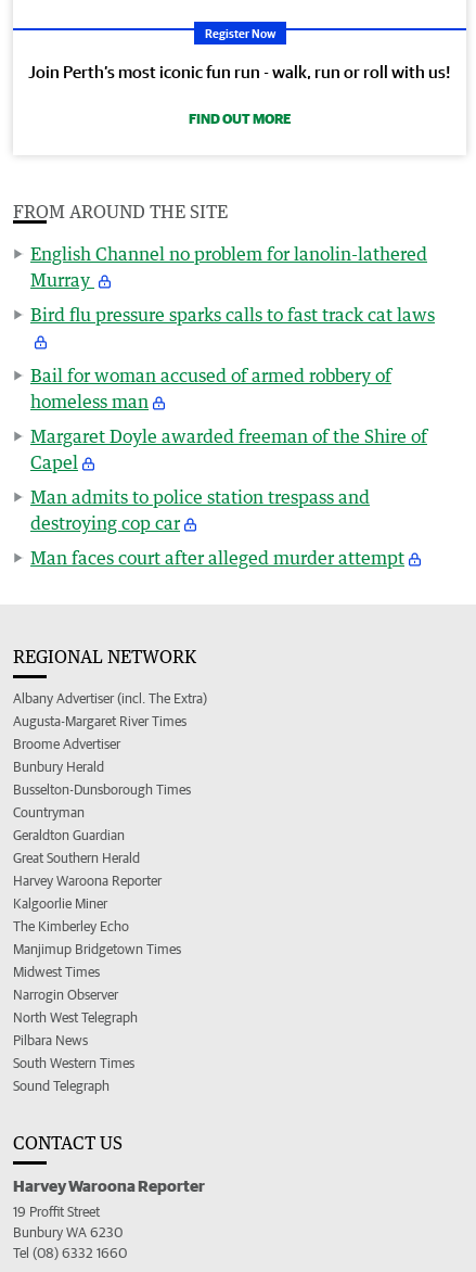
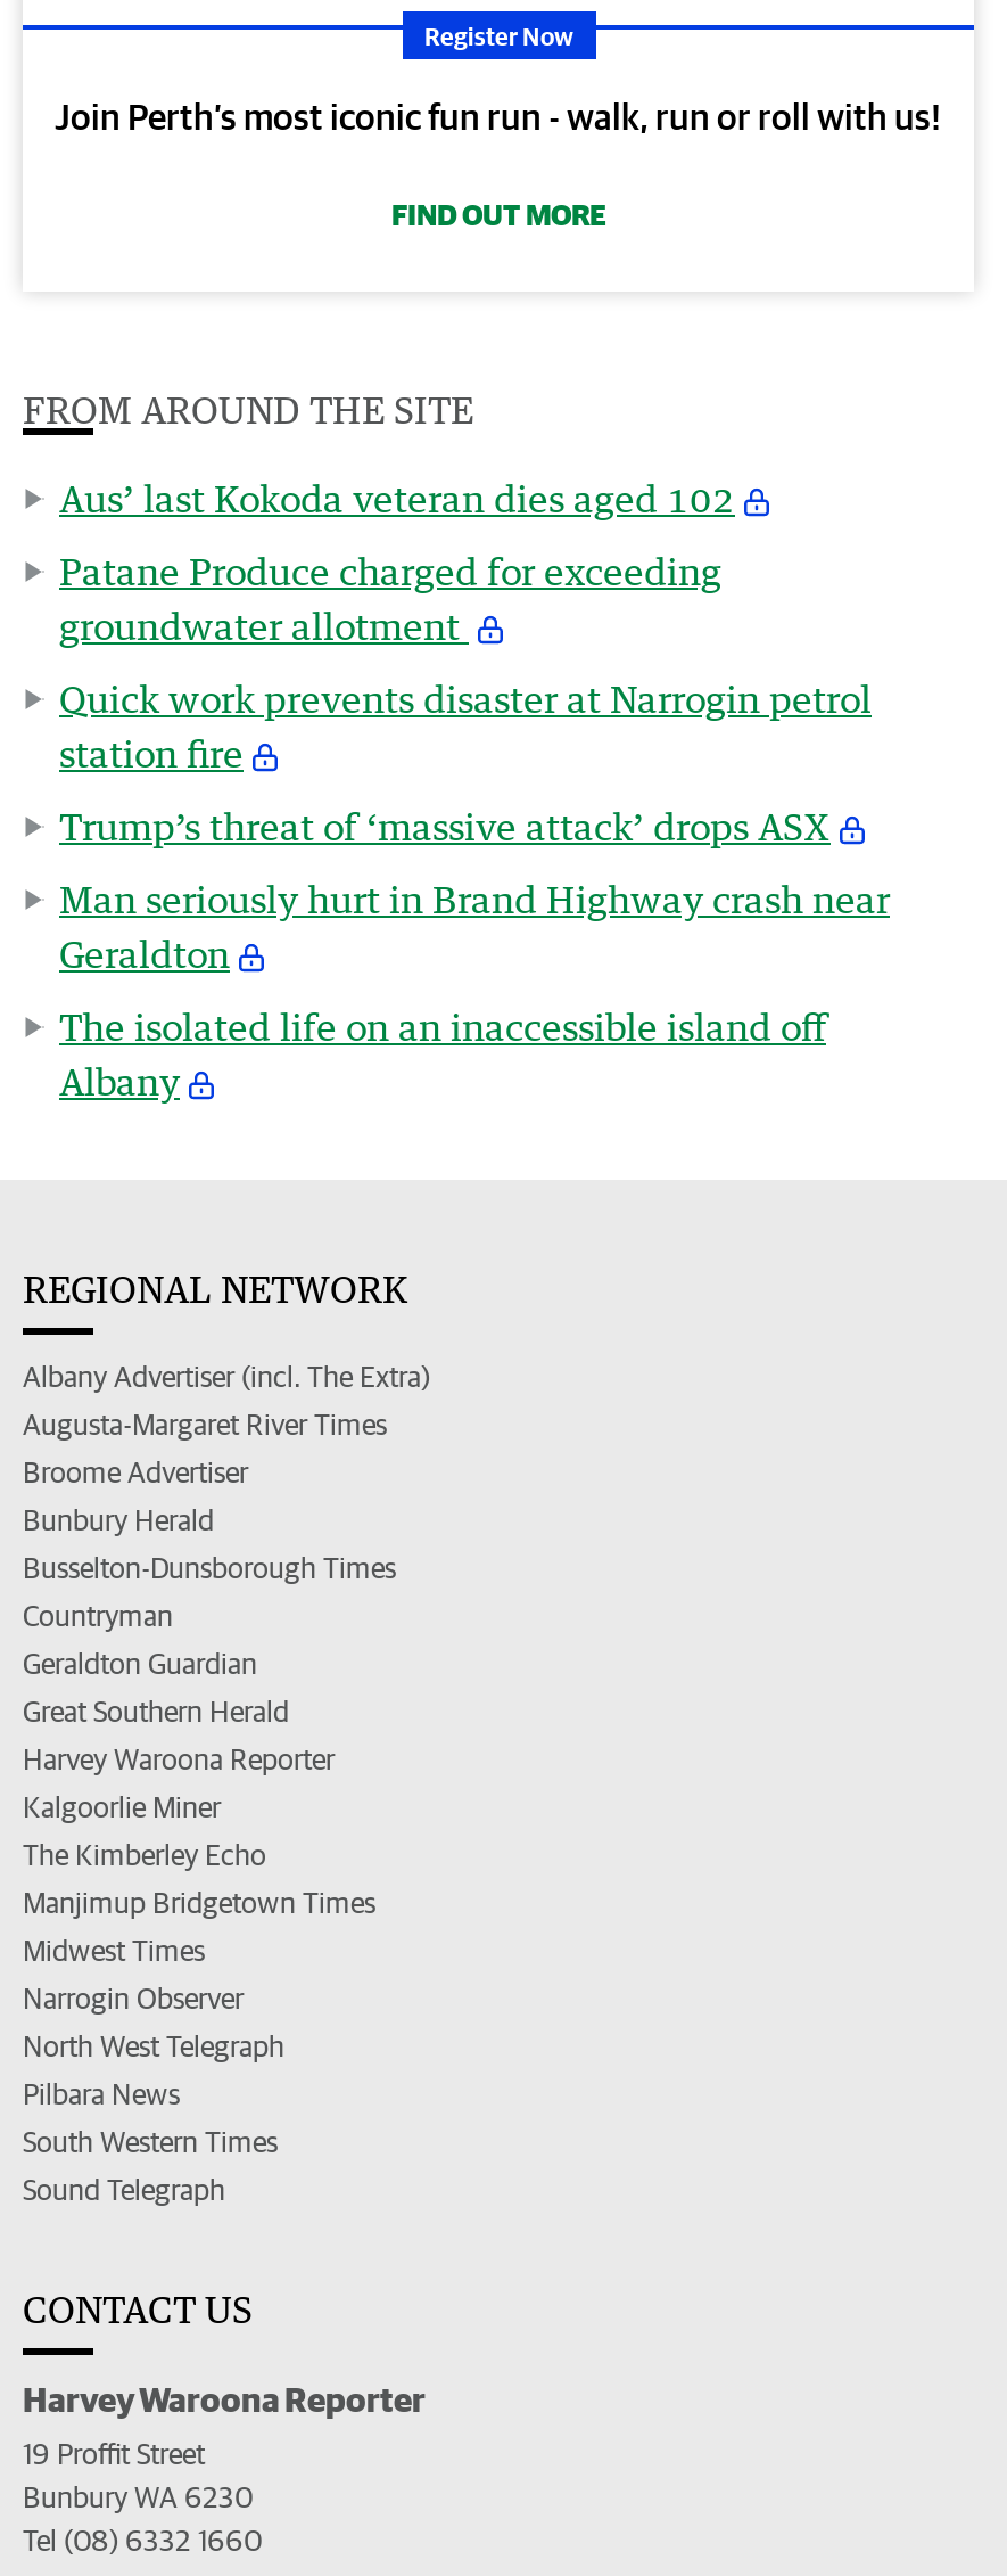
[30,243,427,291] English Channel no problem for lanolin-lathered | Murray -> [59,476,735,522] Aus’ last Kokoda veteran dies aged 102
[30,304,435,326] Bird flu pressure sparks calls to fast track cat laws -> [59,549,721,650] Patane Produce charged for exceeding | groundwater allotment
[30,365,391,413] Bail for woman accused of armed robbery of | homeless man -> [59,677,872,777] Quick work prevents disaster at Narrogin petrol | station fire
[30,426,427,473] Margaret Doyle awarded freeman of the Shire of | Capel -> [59,804,831,850] Trump’s threat of ‘massive attack’ drops ASX
[30,486,370,534] Man admits to police station trespass and | destroying cop car -> [59,877,890,978] Man seriously hurt in Brand Highway crash near | Geraldton
[30,547,404,569] Man faces court after alleged murder attempt -> [59,1005,826,1105] The isolated life on an inaccessible island off | Albany

